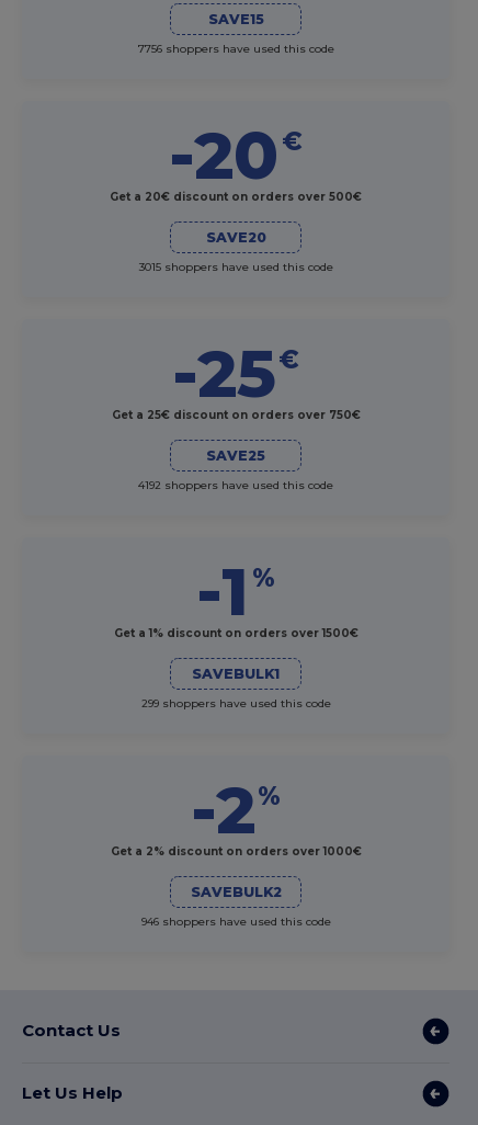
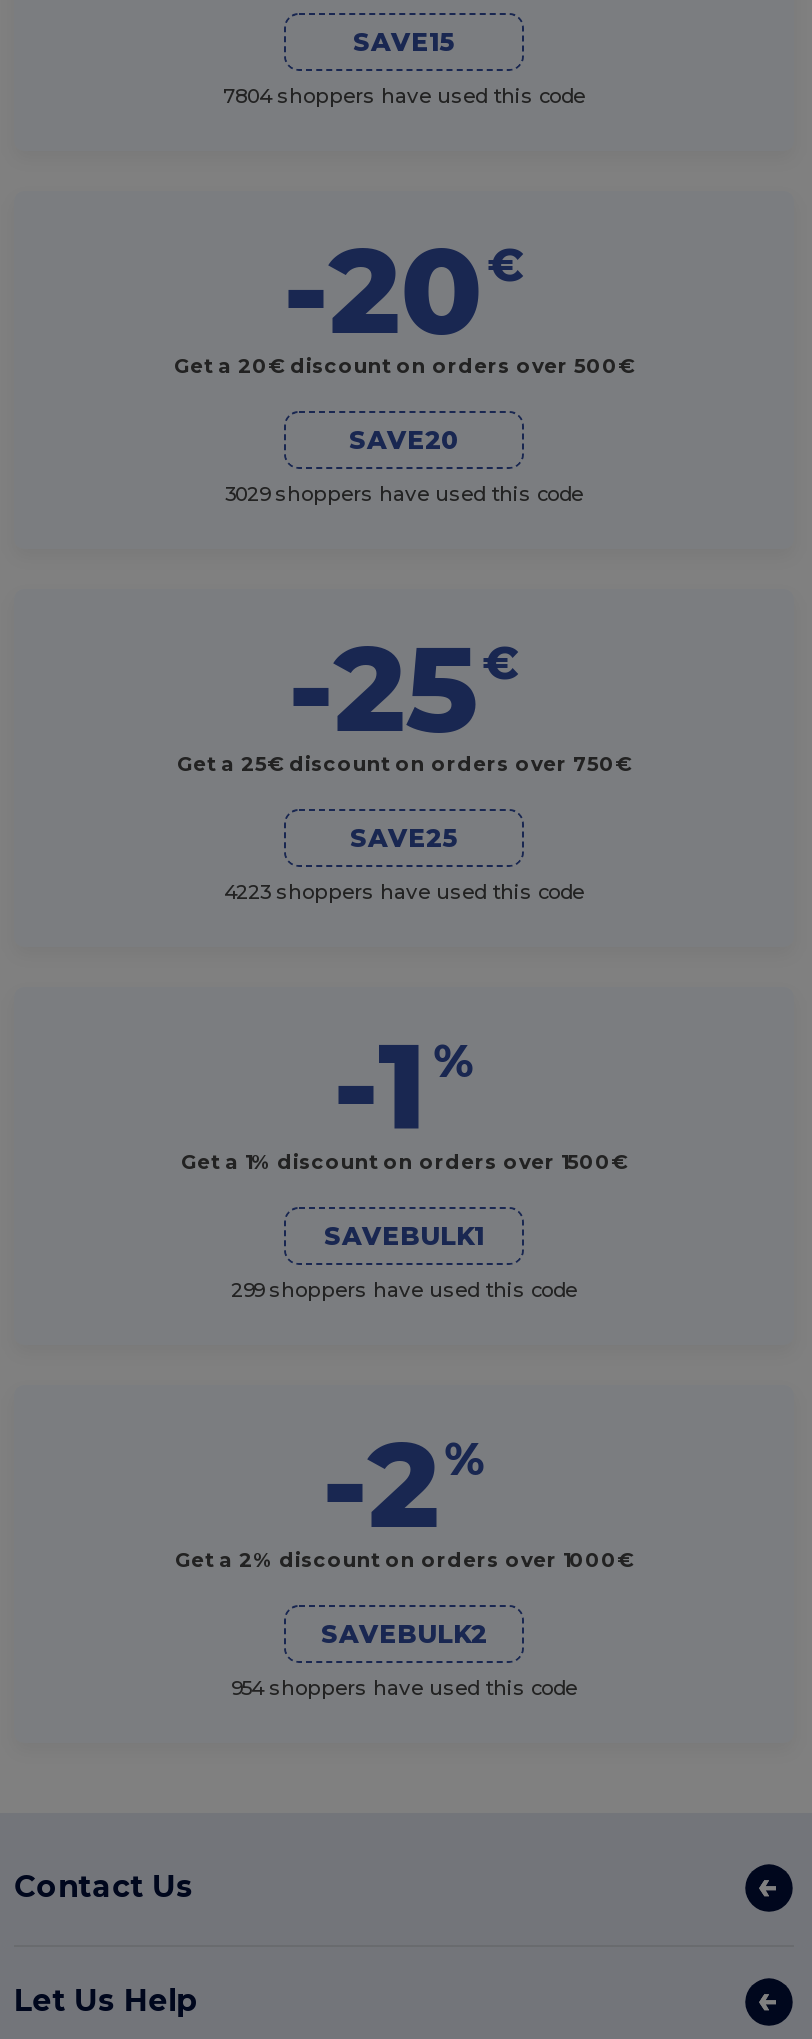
[138,41,334,56] 7756 shoppers have used this code -> [223,83,585,109] 7804 shoppers have used this code
[139,260,333,274] 3015 shoppers have used this code -> [225,481,583,507] 3029 shoppers have used this code
[138,478,333,492] 4192 shoppers have used this code -> [224,879,584,905] 4223 shoppers have used this code
[141,914,331,929] 946 shoppers have used this code -> [231,1675,577,1701] 954 shoppers have used this code

